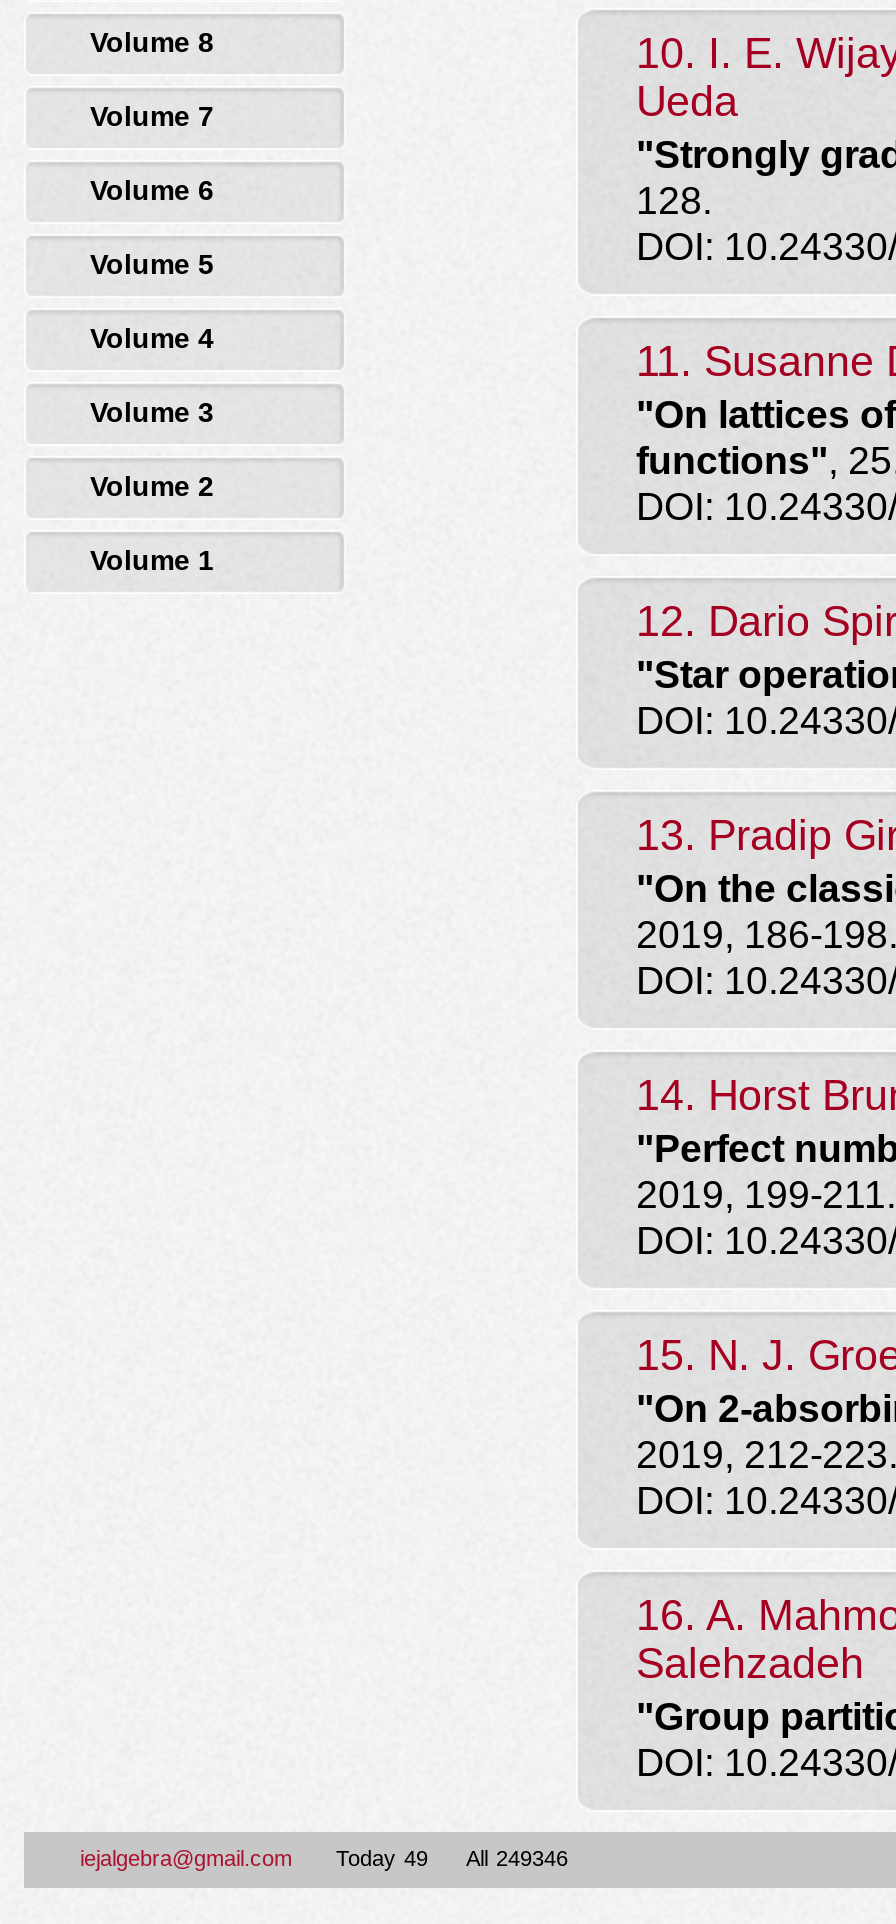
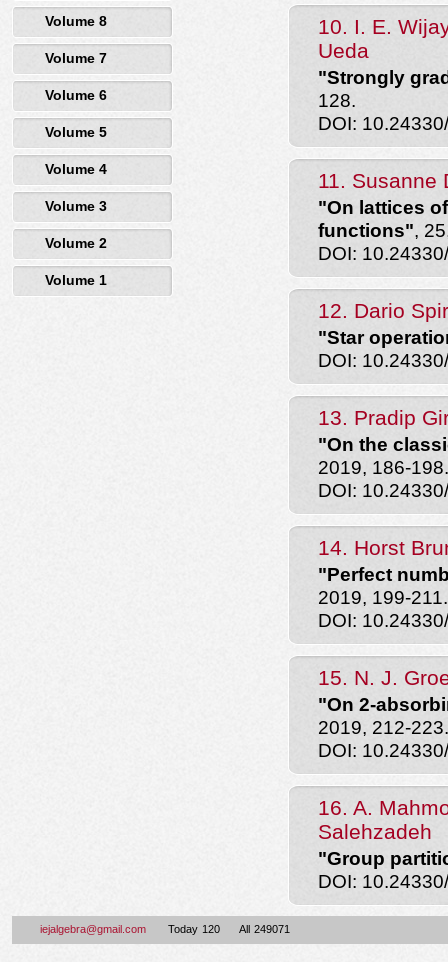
[336,1846,428,1870] Today 49 -> [168,923,220,935] Today 120
[466,1846,568,1870] All 249346 -> [239,923,290,935] All 249071

